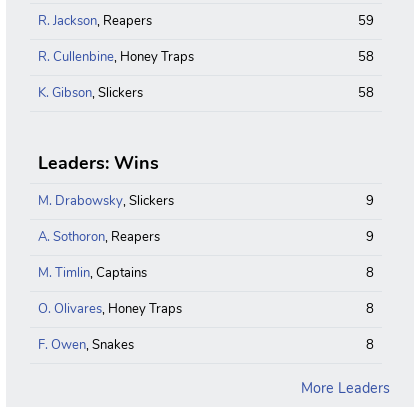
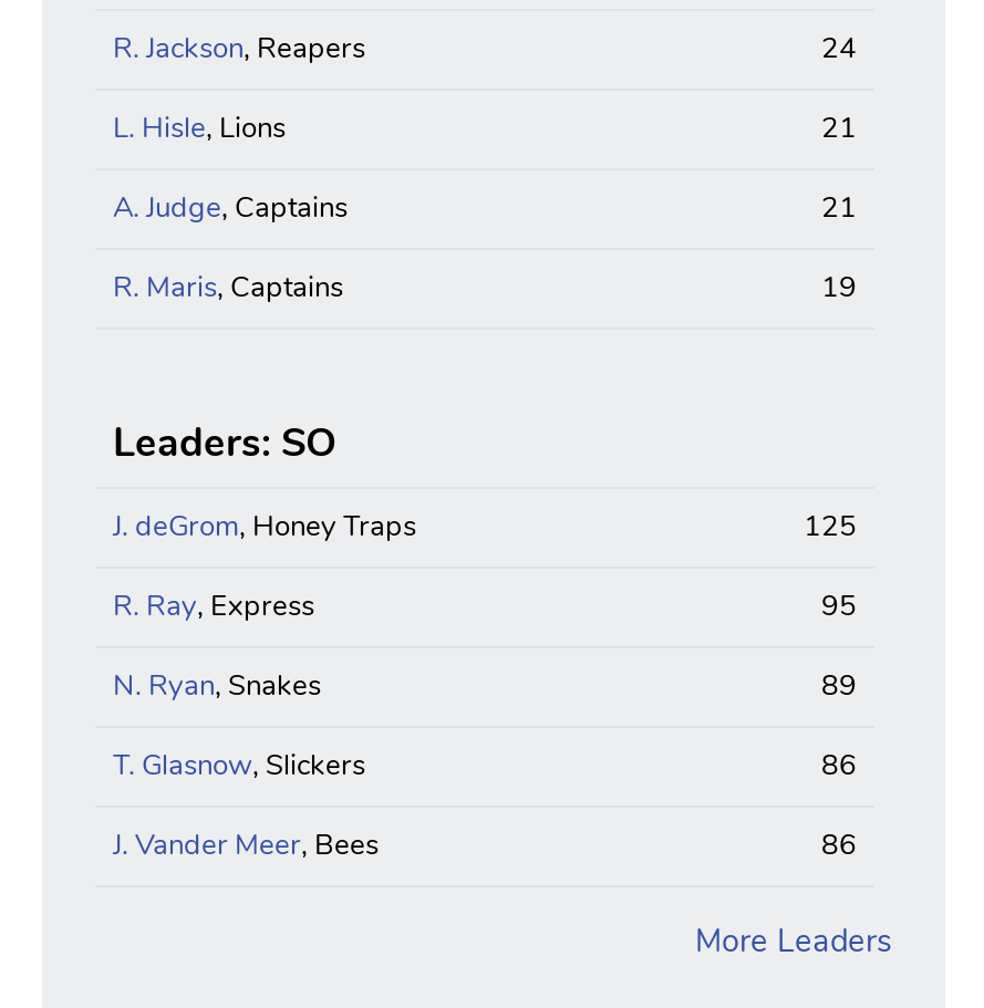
[38,12,374,354] 59 | R. Cullenbine, Honey Traps | 58 | K. Gibson, Slickers | 58 | Leaders: Wins | M. Drabowsky, Slickers | 9 | A. Sothoron, Reapers | 9 | M. Timlin, Captains | 8 | O. Olivares, Honey Traps | 8 | F. Owen, Snakes | 8 -> [113,28,857,865] 24 | L. Hisle, Lions | 21 | A. Judge, Captains | 21 | R. Maris, Captains | 19 | Leaders: SO | J. deGrom, Honey Traps | 125 | R. Ray, Express | 95 | N. Ryan, Snakes | 89 | T. Glasnow, Slickers | 86 | J. Vander Meer, Bees | 86

